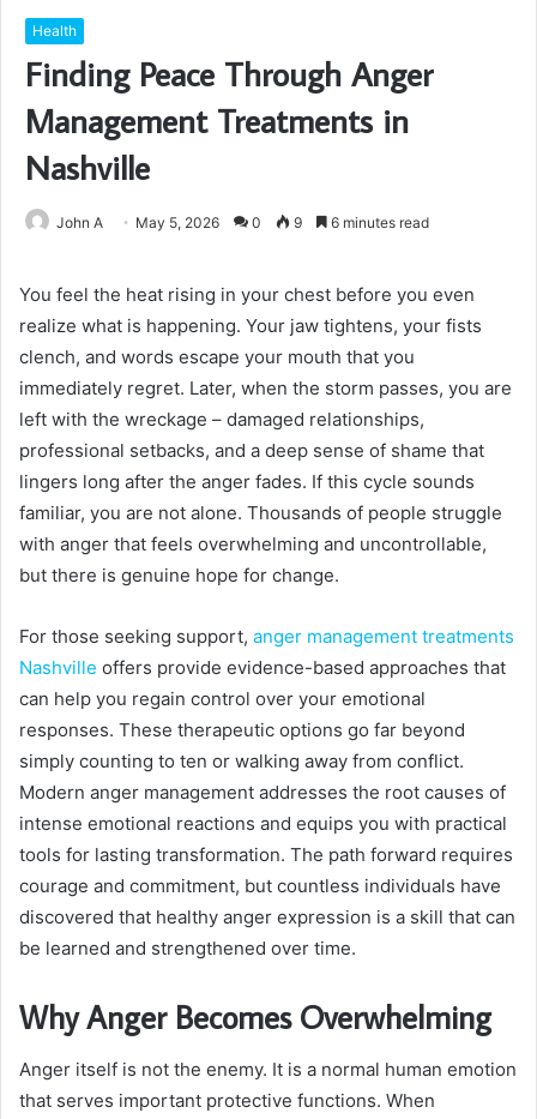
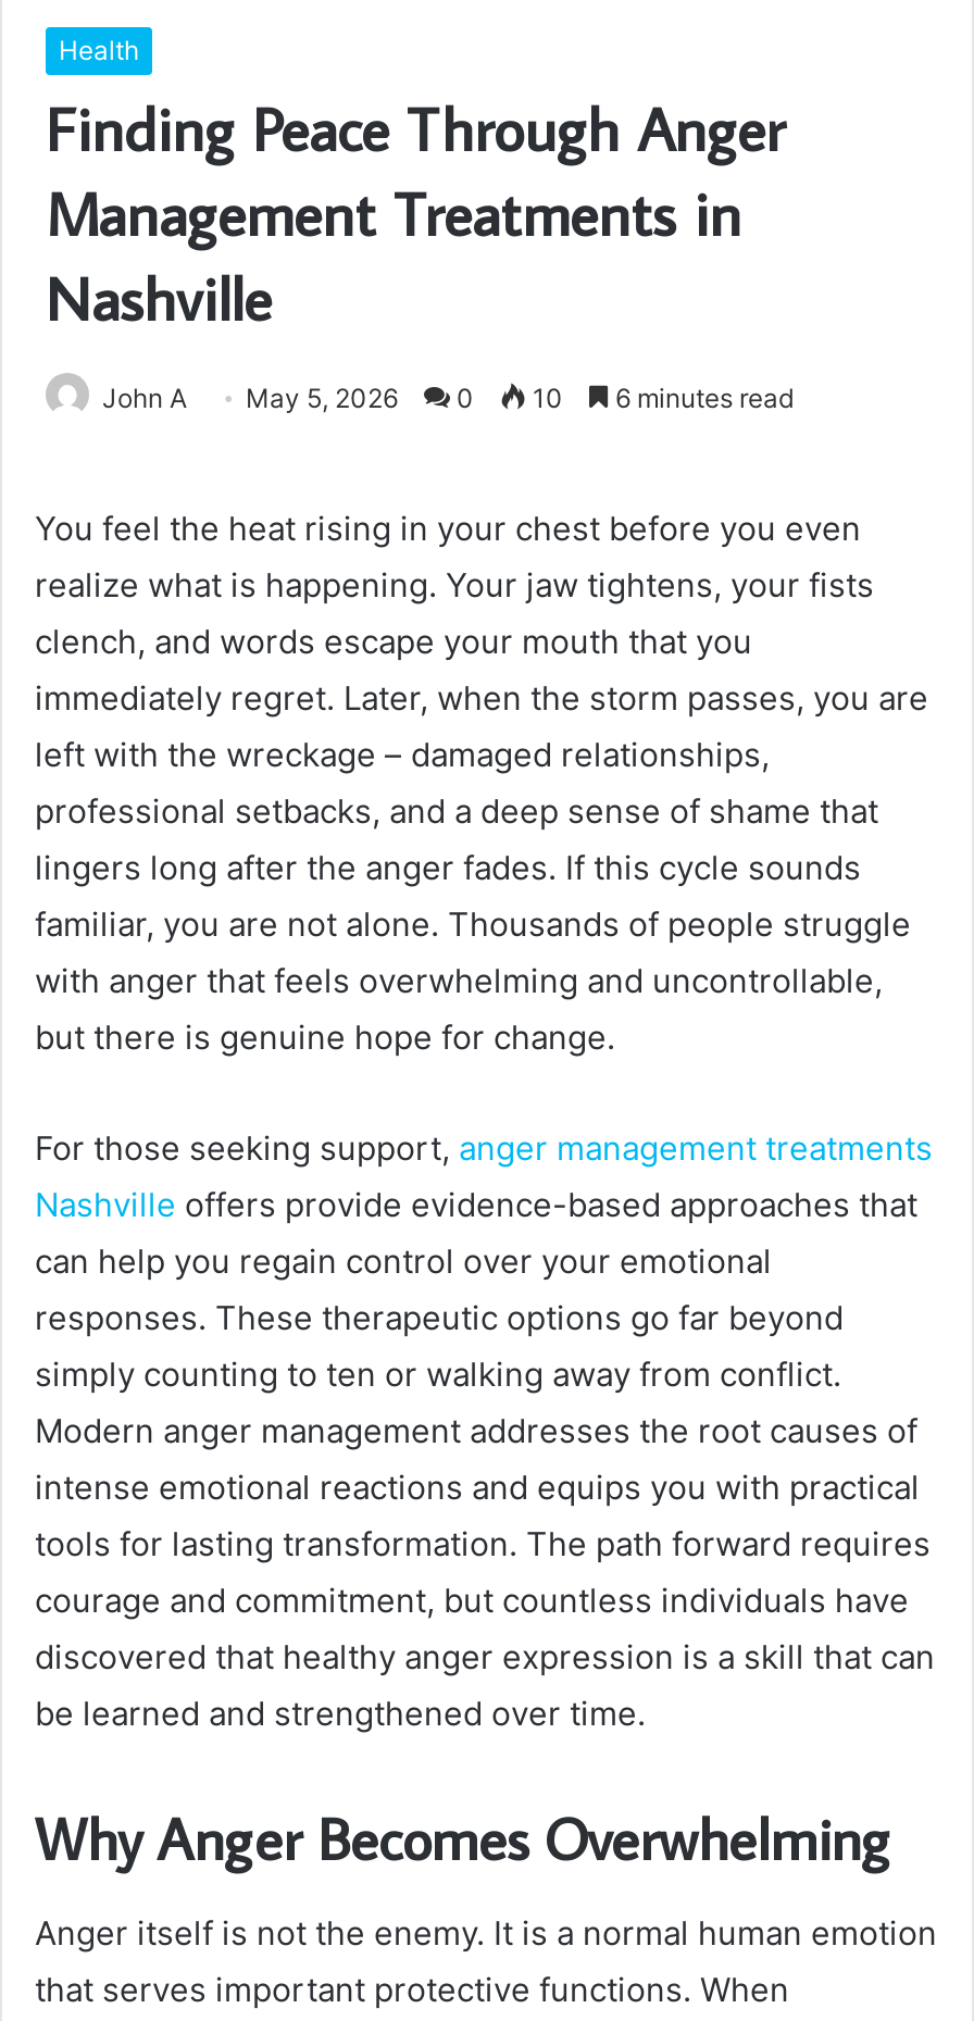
[56,213,429,231] John A May 5, 2026 0 9 6 minutes read -> [102,382,794,414] John A May 5, 2026 0 10 6 minutes read

